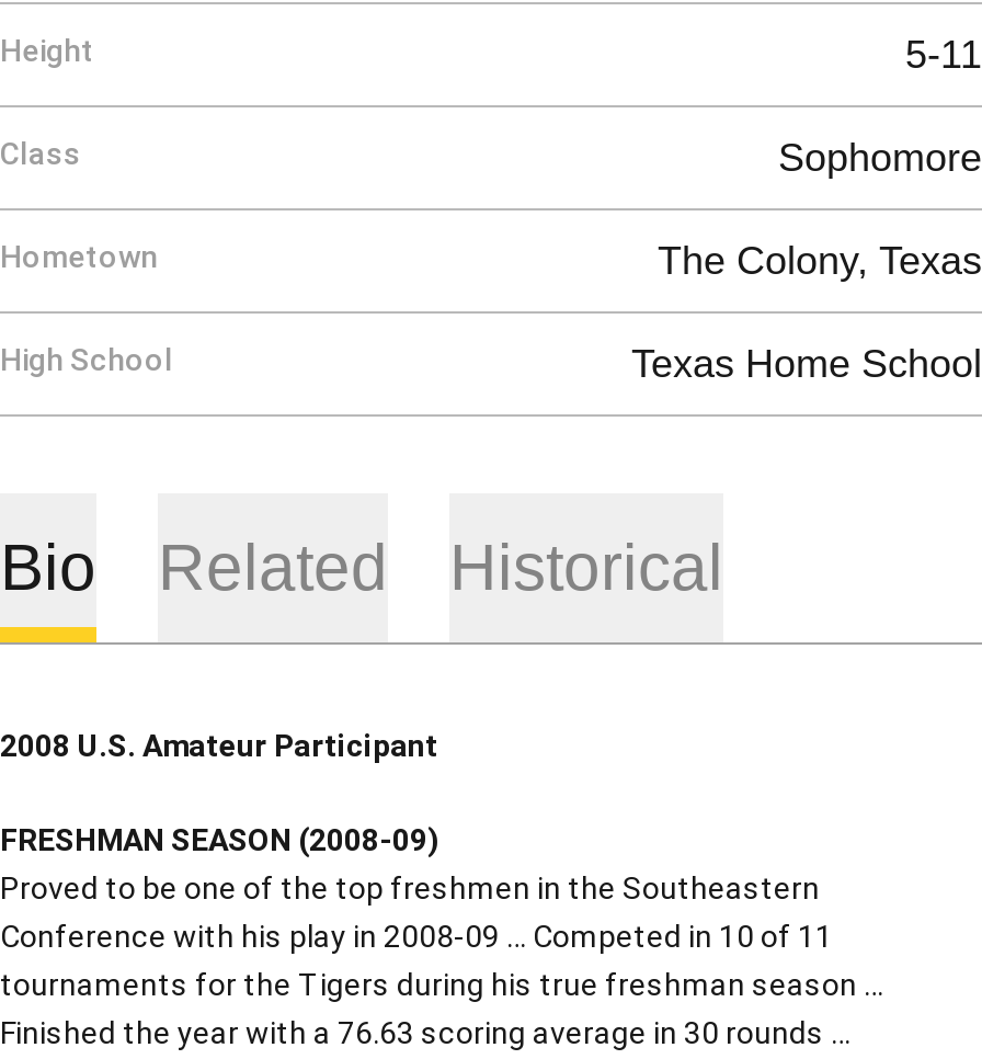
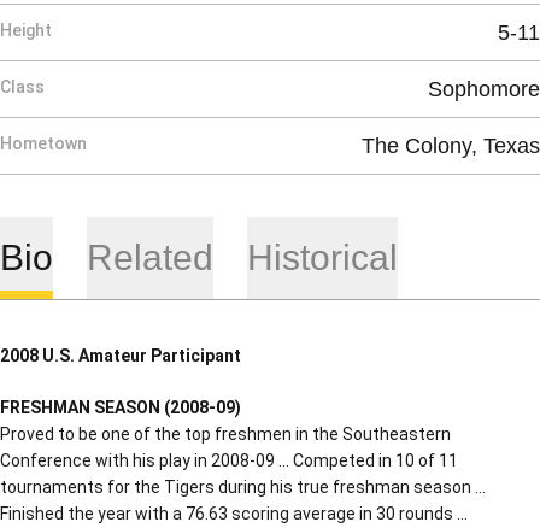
[0,341,982,385] High School | Texas Home School -> none

